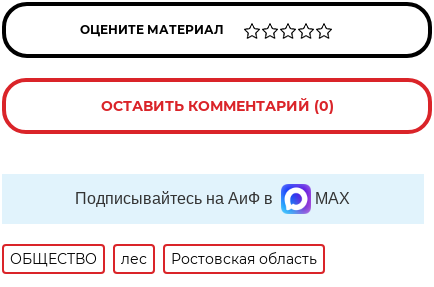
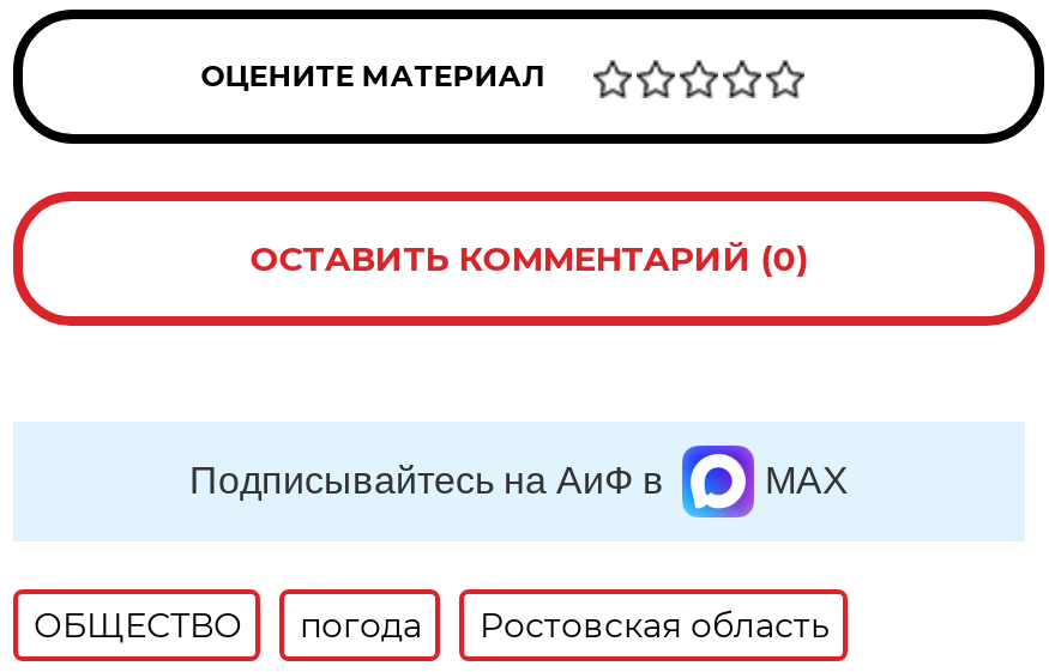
[121,250,147,268] лес -> [299,603,422,647] погода

